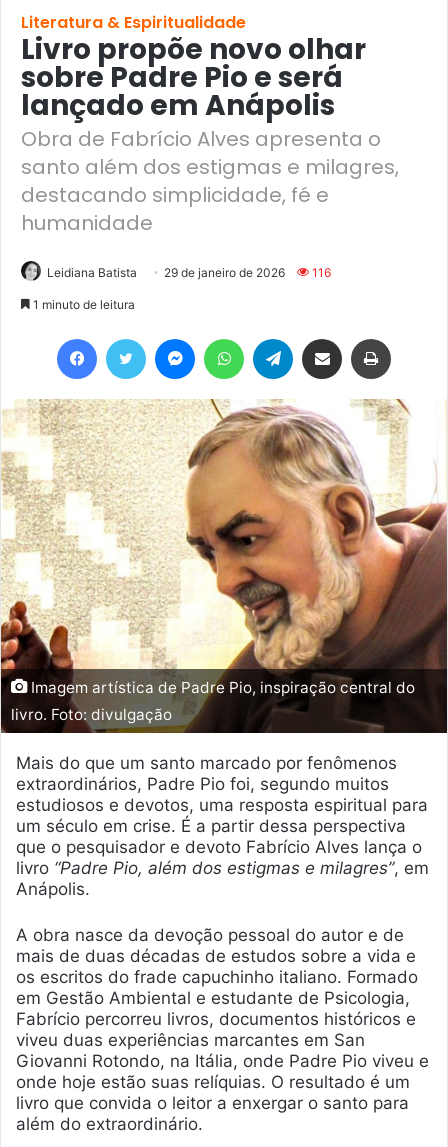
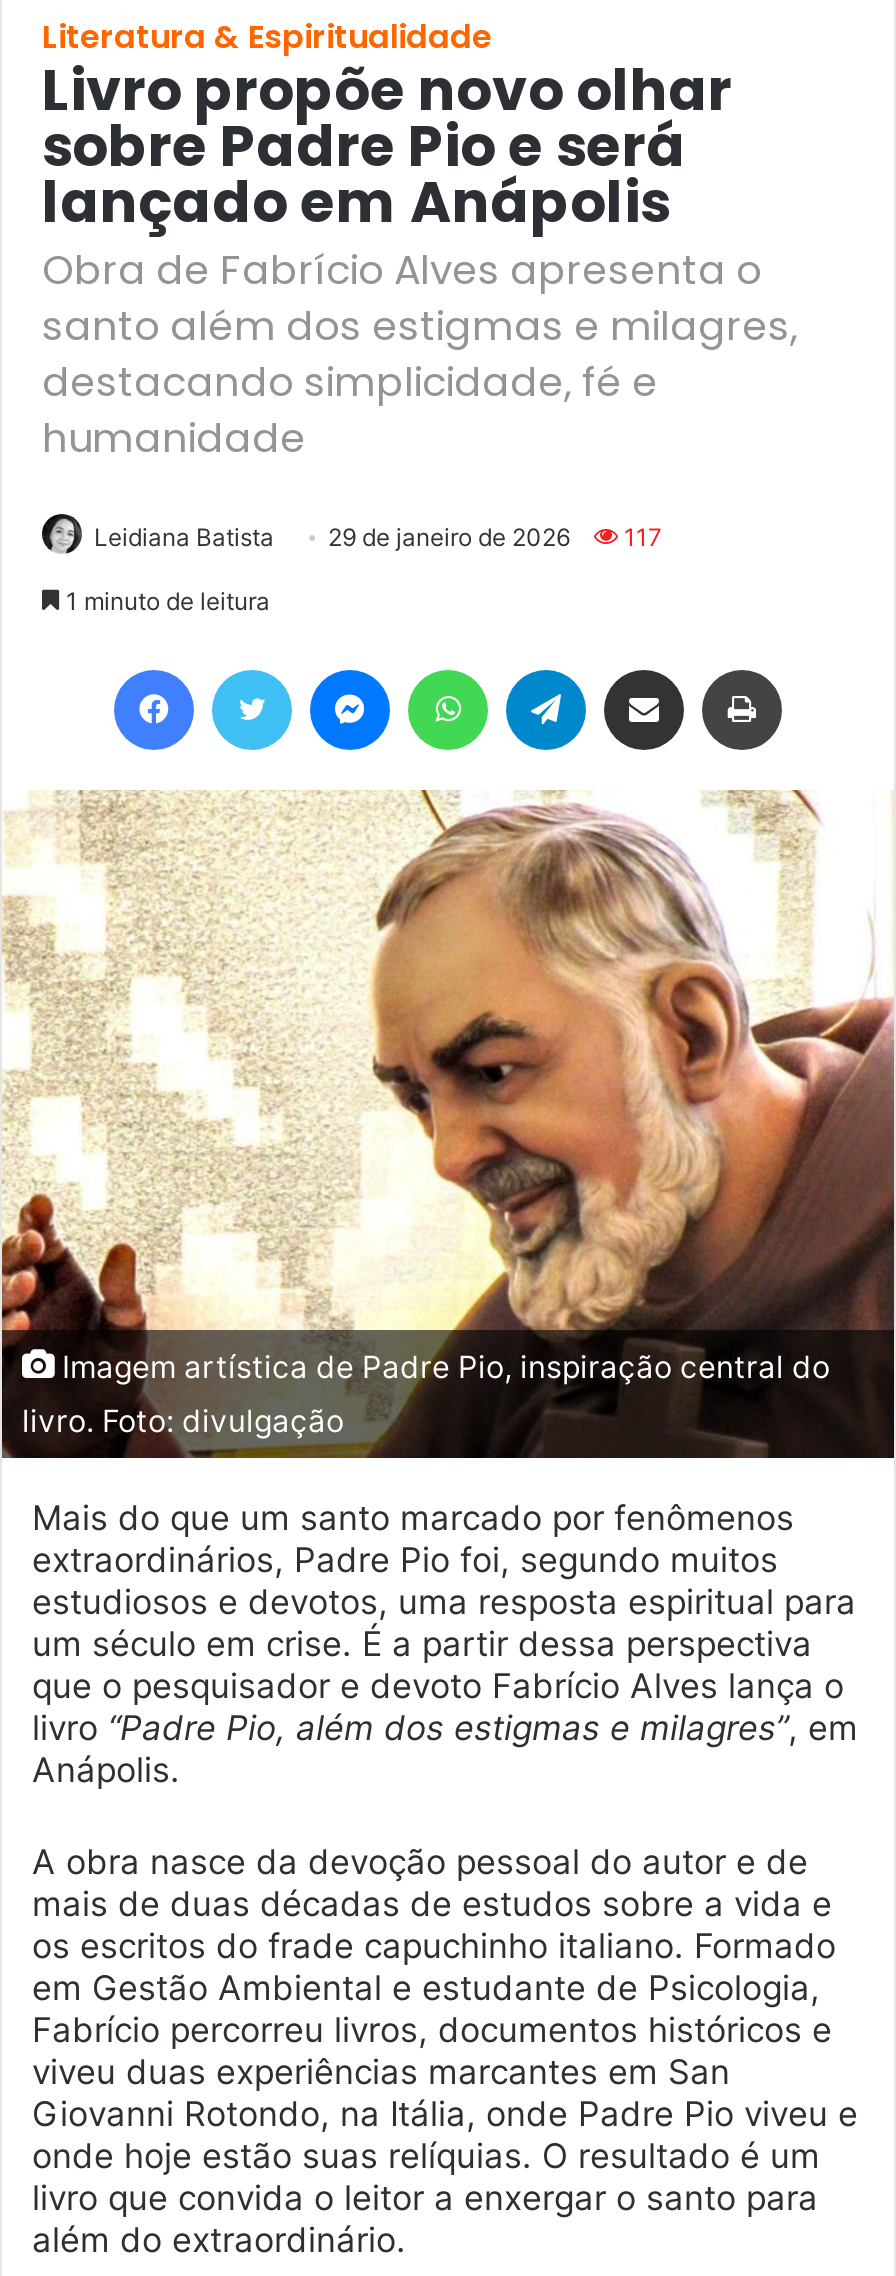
[47,265,331,280] Leidiana Batista 29 de janeiro de 2026 116 -> [94,521,662,551] Leidiana Batista 29 de janeiro de 2026 117

